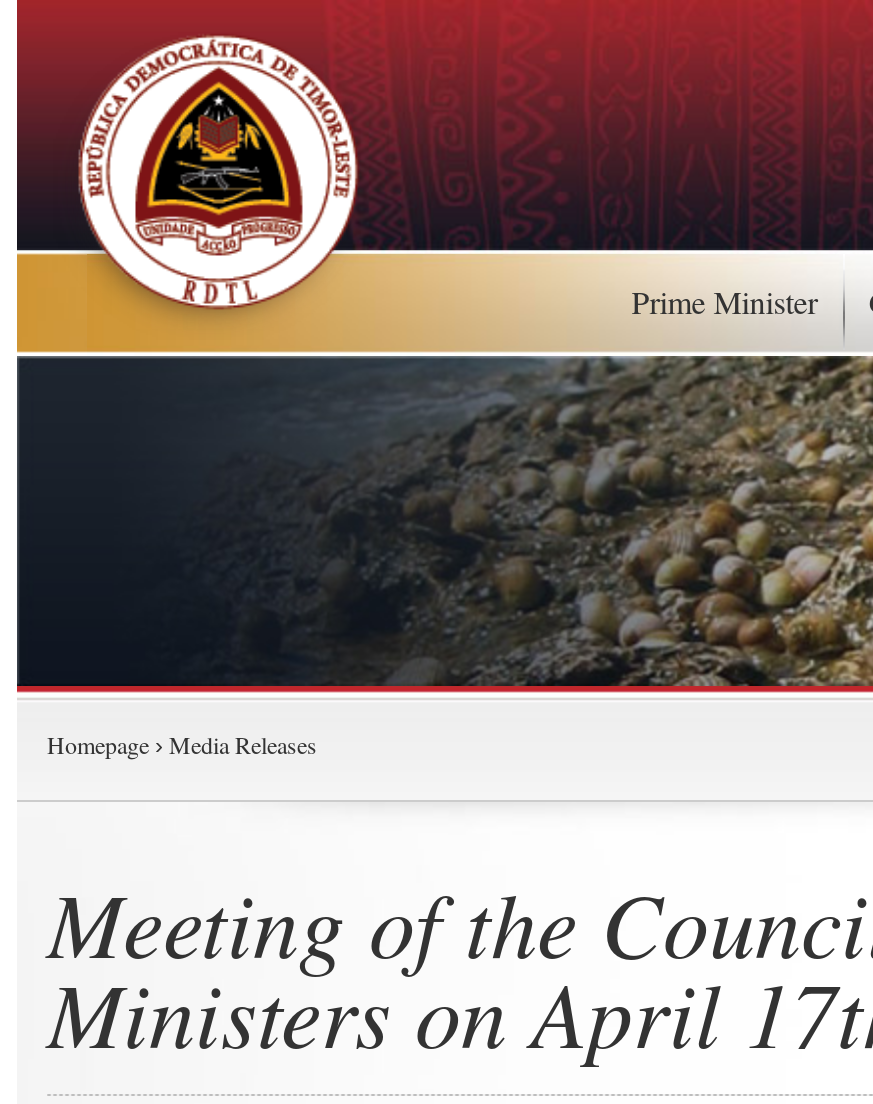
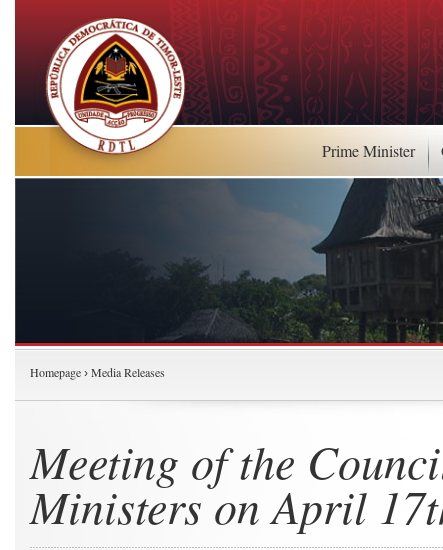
[313,354,867,686] [image] -> [164,178,440,344] [image]

